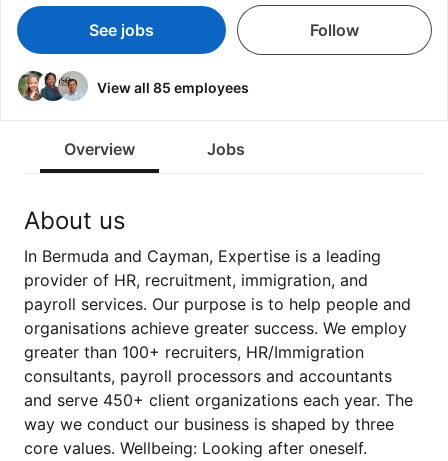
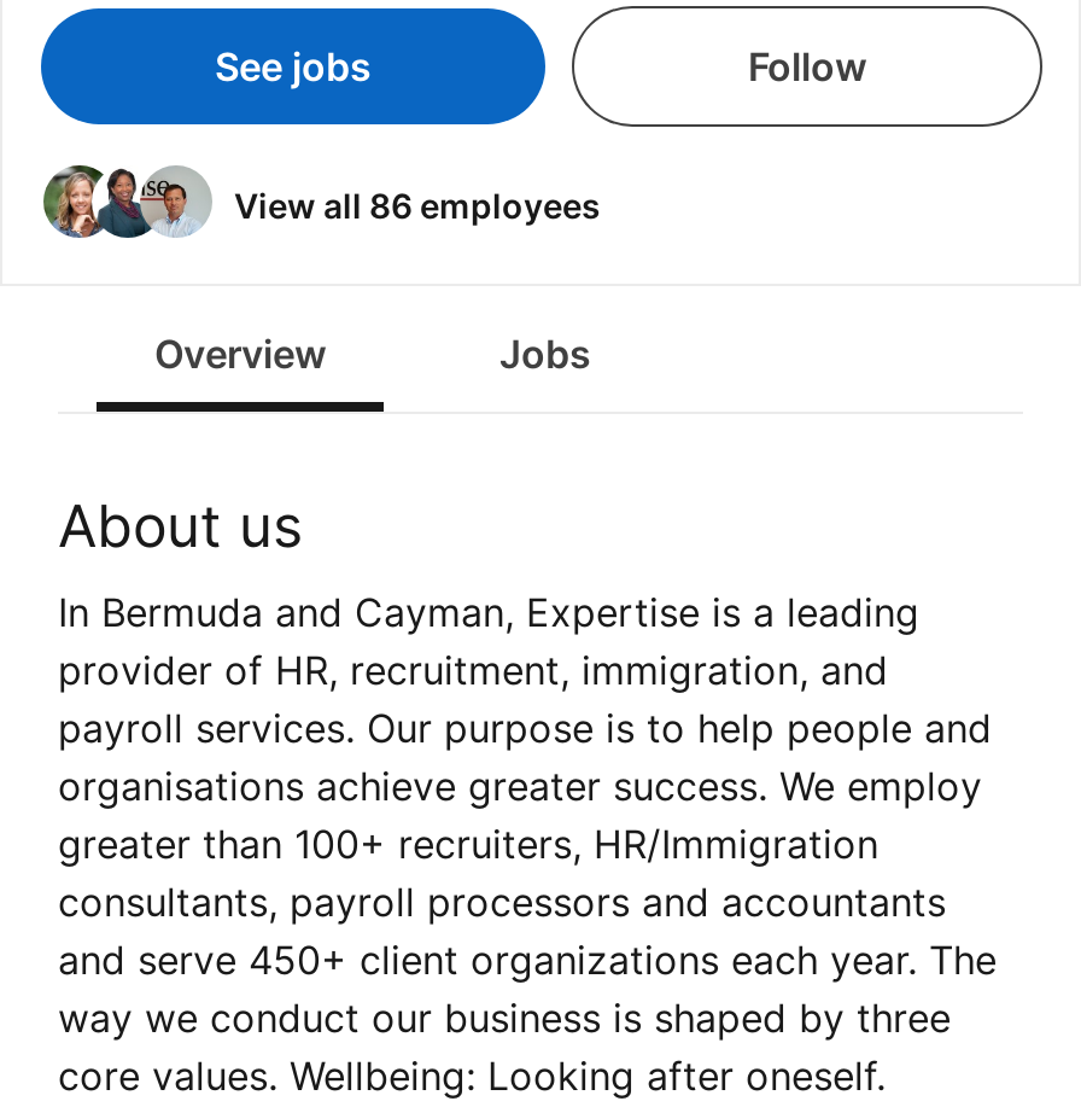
[97,78,249,95] View all 85 employees -> [234,183,601,225] View all 86 employees

